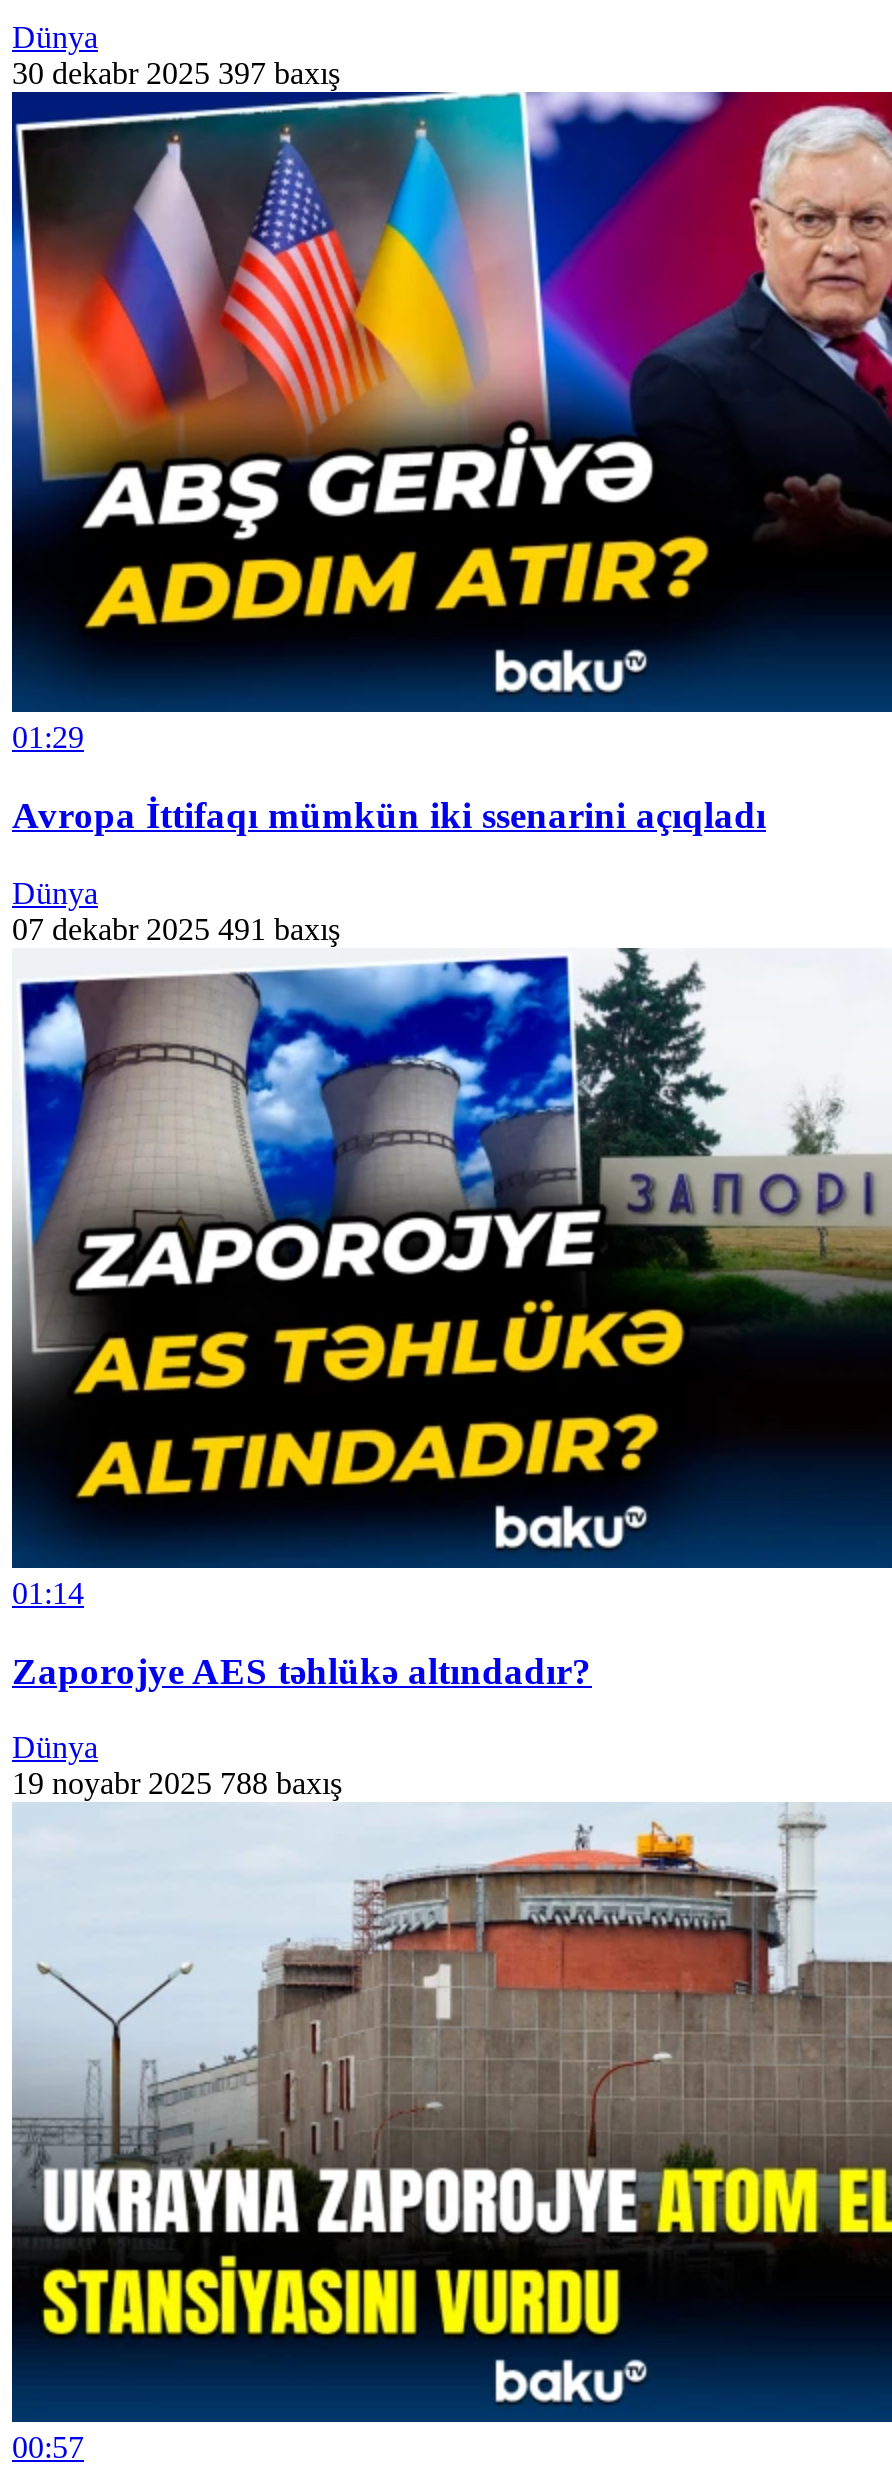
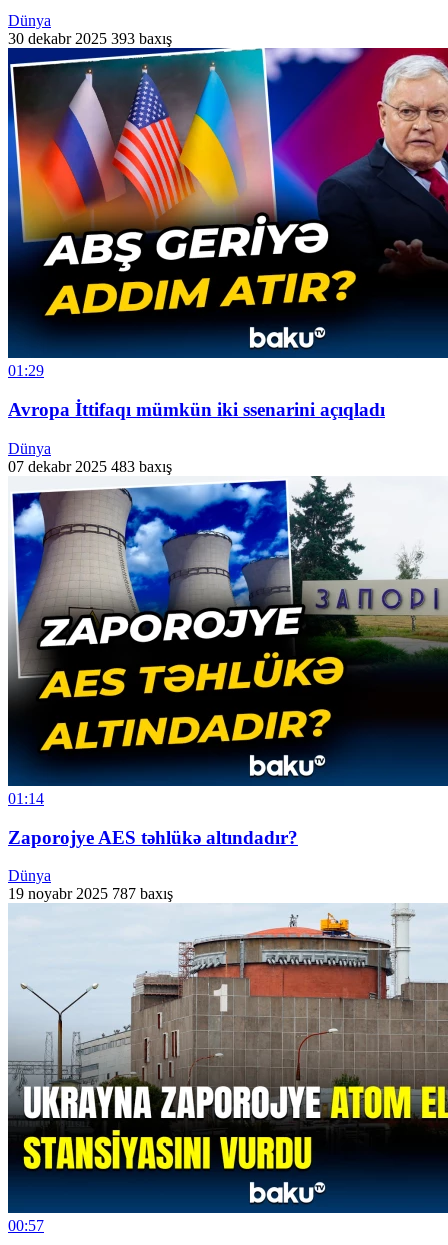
[12,57,340,91] 30 dekabr 2025 397 baxış -> [8,30,172,47] 30 dekabr 2025 393 baxış
[12,912,340,946] 07 dekabr 2025 491 baxış -> [8,458,172,475] 07 dekabr 2025 483 baxış
[12,1767,342,1801] 19 noyabr 2025 788 baxış -> [8,885,173,902] 19 noyabr 2025 787 baxış

